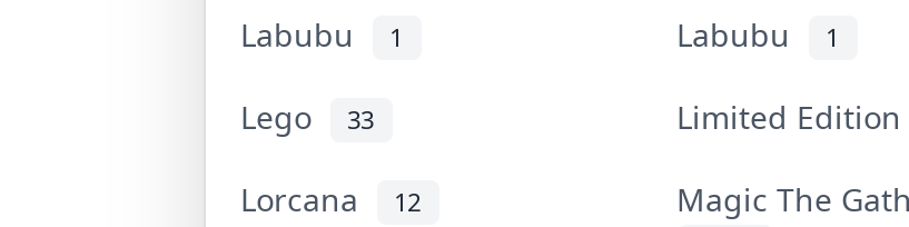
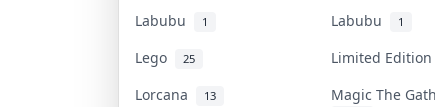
[240,95,374,137] Lego 33 -> [134,47,194,66] Lego 25
[240,177,421,219] Lorcana 12 -> [134,84,215,103] Lorcana 13

